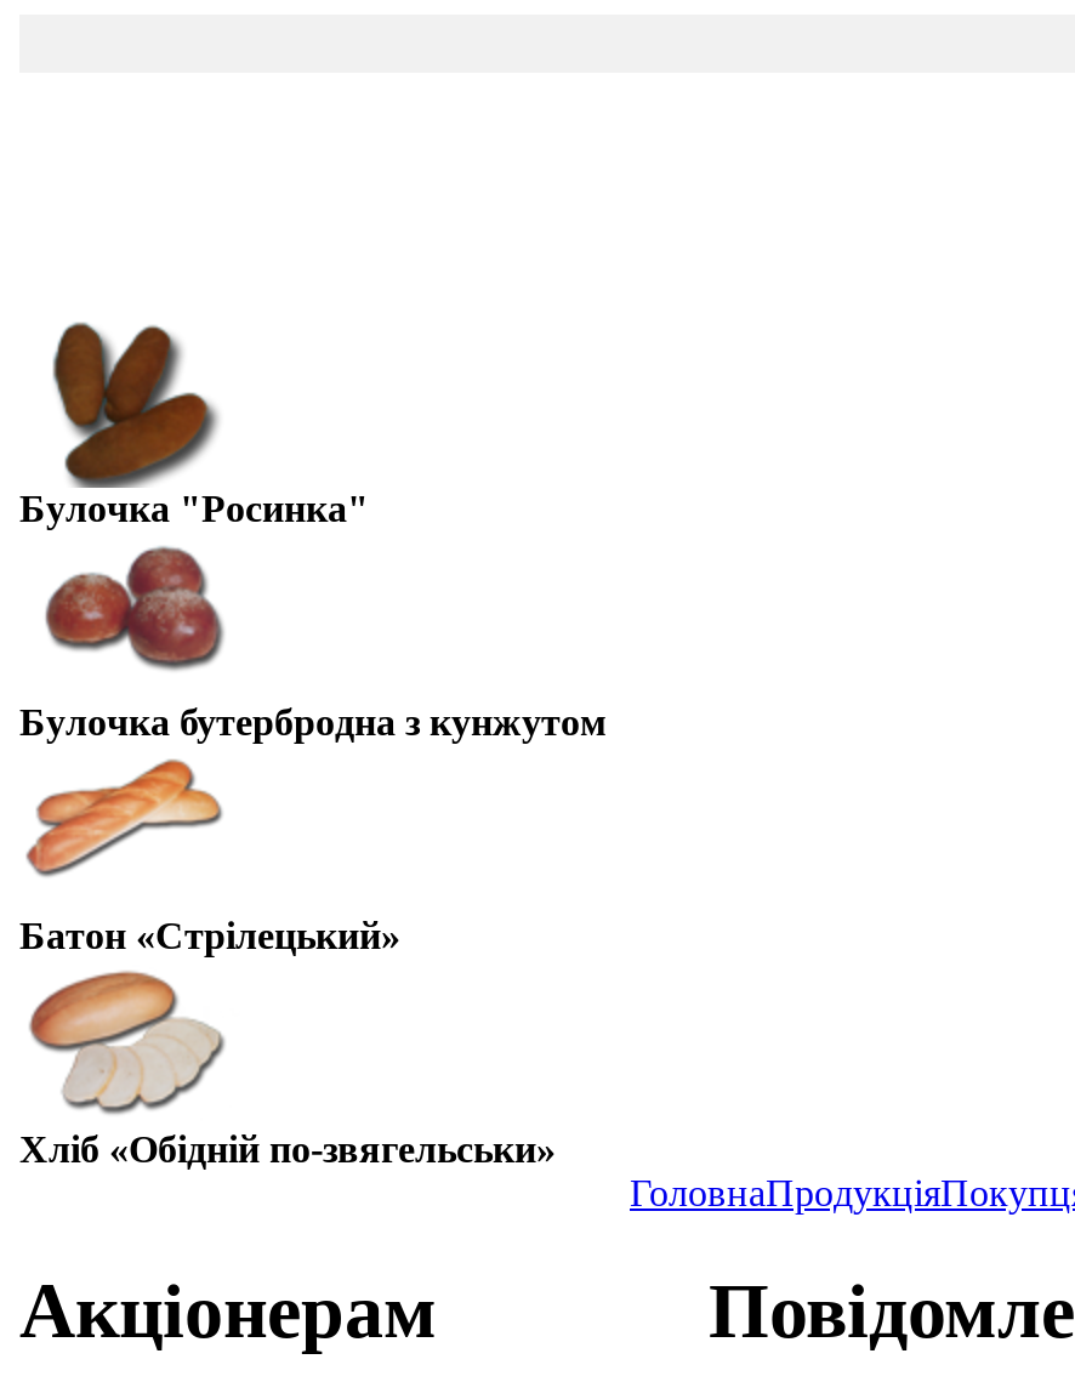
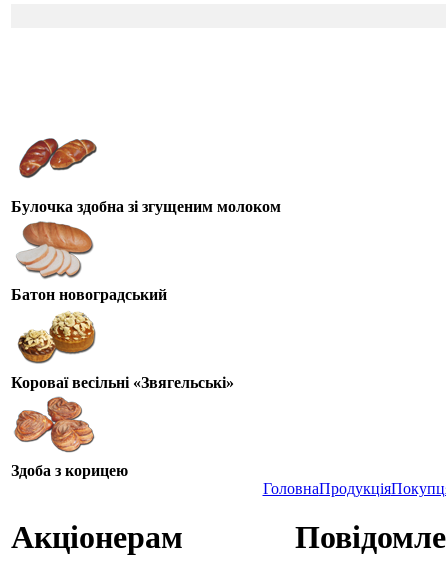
[19,320,369,529] [image] | Булочка "Росинка" -> [11,131,281,215] [image] | Булочка здобна зі згущеним молоком
[19,548,607,743] [image] | Булочка бутербродна з кунжутом -> [11,224,167,303] [image] | Батон новоградський
[19,762,400,956] [image] | Батон «Стрілецький» -> [11,312,234,391] [image] | Короваї весільні «Звягельські»
[19,976,556,1170] [image] | Хліб «Обідній по-звягельськи» -> [11,400,128,479] [image] | Здоба з корицею

